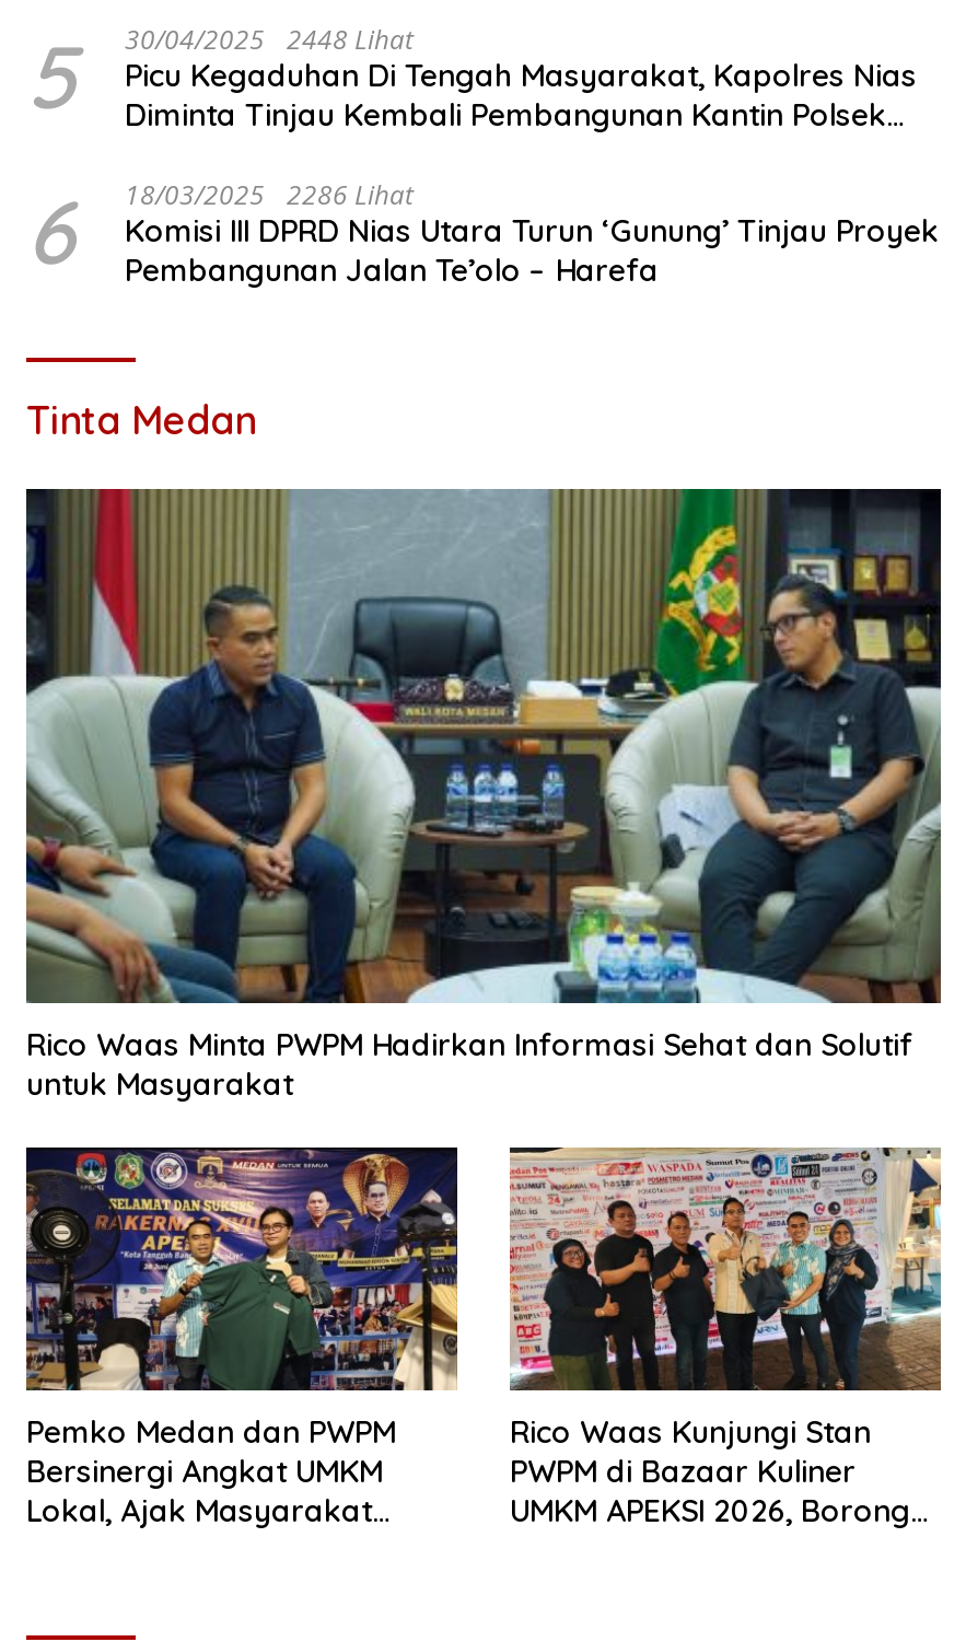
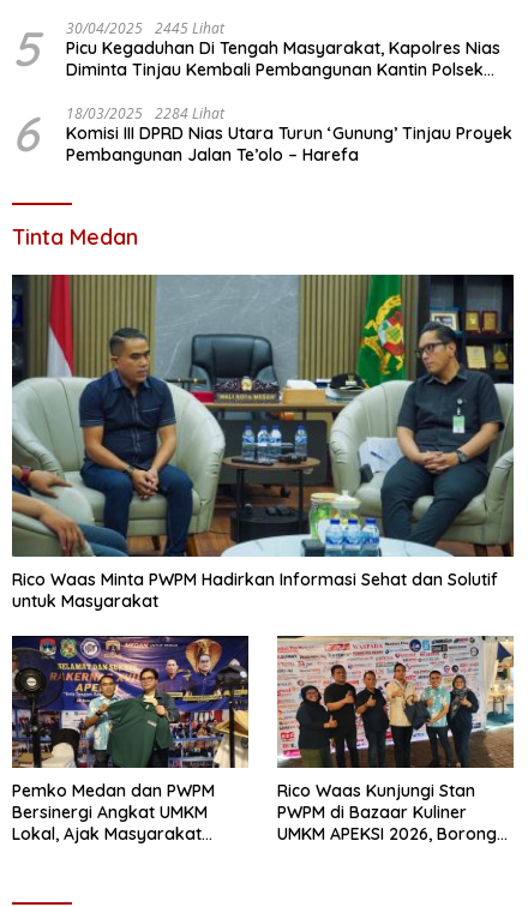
[26,21,917,134] 5 30/04/2025 2448 Lihat Picu Kegaduhan Di Tengah Masyarakat, Kapolres Nias Diminta Tinjau Kembali Pembangunan Kantin Polsek -> [12,18,500,80] 5 30/04/2025 2445 Lihat Picu Kegaduhan Di Tengah Masyarakat, Kapolres Nias Diminta Tinjau Kembali Pembangunan Kantin Polsek
[26,176,939,290] 6 18/03/2025 2286 Lihat Komisi III DPRD Nias Utara Turun ‘Gunung’ Tinjau Proyek Pembangunan Jalan Te’olo – Harefa -> [12,103,512,165] 6 18/03/2025 2284 Lihat Komisi III DPRD Nias Utara Turun ‘Gunung’ Tinjau Proyek Pembangunan Jalan Te’olo – Harefa

